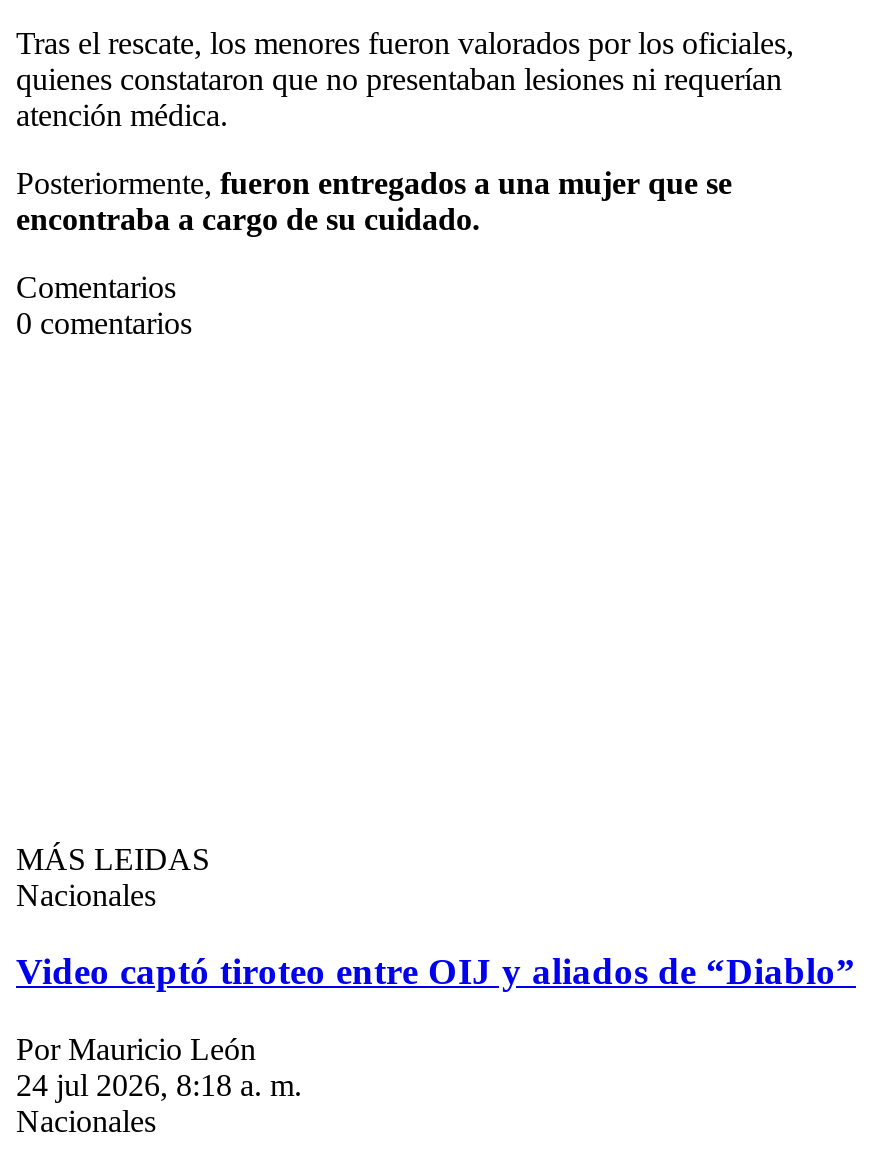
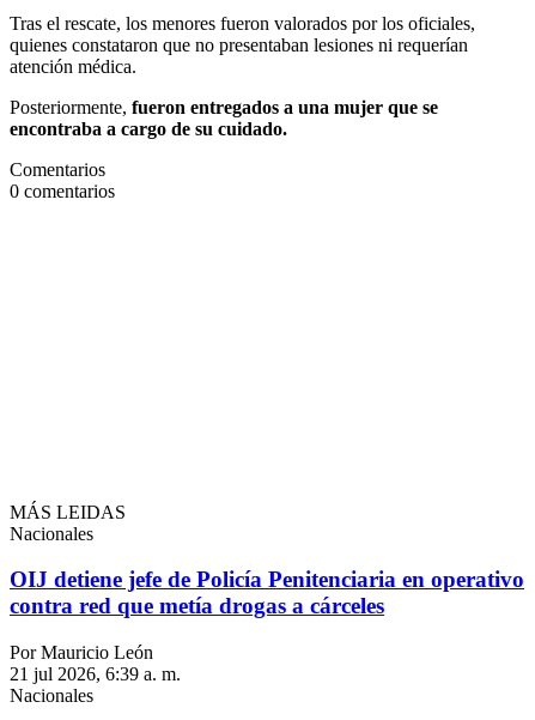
[16,951,856,993] Video captó tiroteo entre OIJ y aliados de “Diablo” -> [10,567,524,619] OIJ detiene jefe de Policía Penitenciaria en operativo | contra red que metía drogas a cárceles
[16,1068,302,1102] 24 jul 2026, 8:18 a. m. -> [10,664,181,684] 21 jul 2026, 6:39 a. m.

